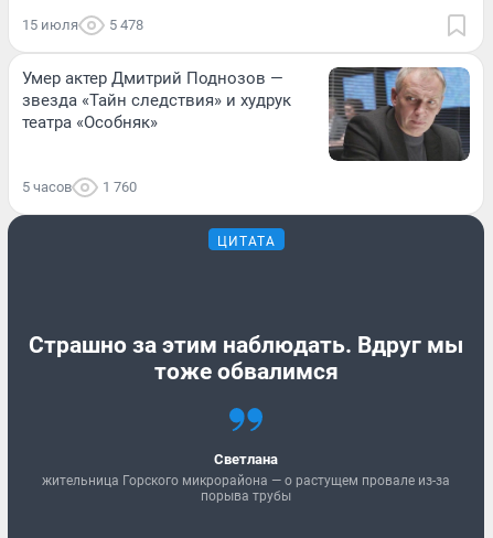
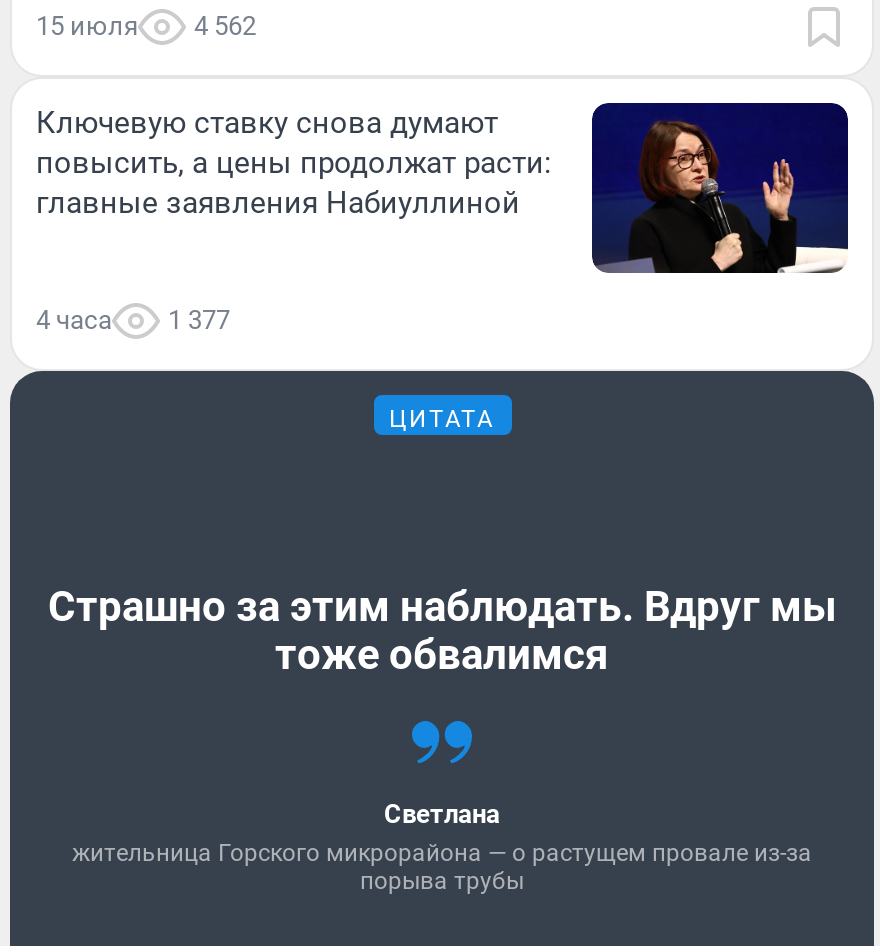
[22,16,143,33] 15 июля 5 478 -> [36,10,256,40] 15 июля 4 562
[22,66,471,162] [image] | Умер актер Дмитрий Поднозов — | звезда «Тайн следствия» и худрук | театра «Особняк» -> [36,101,850,273] [image] | Ключевую ставку снова думают | повысить, а цены продолжат расти: | главные заявления Набиуллиной
[22,178,137,195] 5 часов | 1 760 -> [36,305,230,335] 4 часа | 1 377

